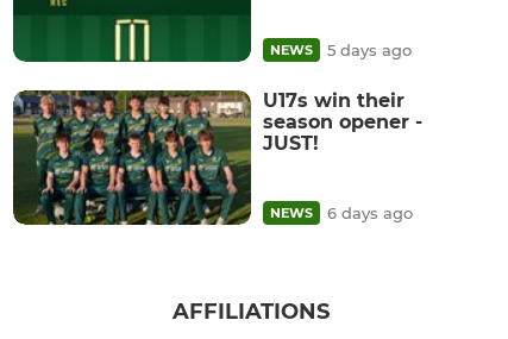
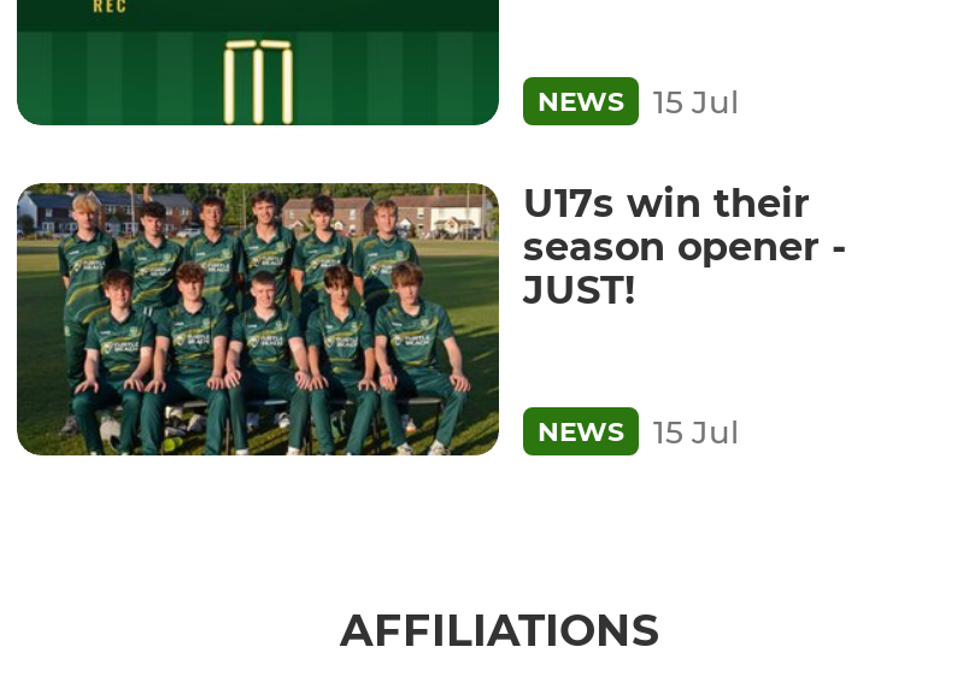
[270,40,412,59] NEWS 5 days ago -> [538,82,740,120] NEWS 15 Jul
[270,203,413,222] NEWS 6 days ago -> [538,411,740,449] NEWS 15 Jul

